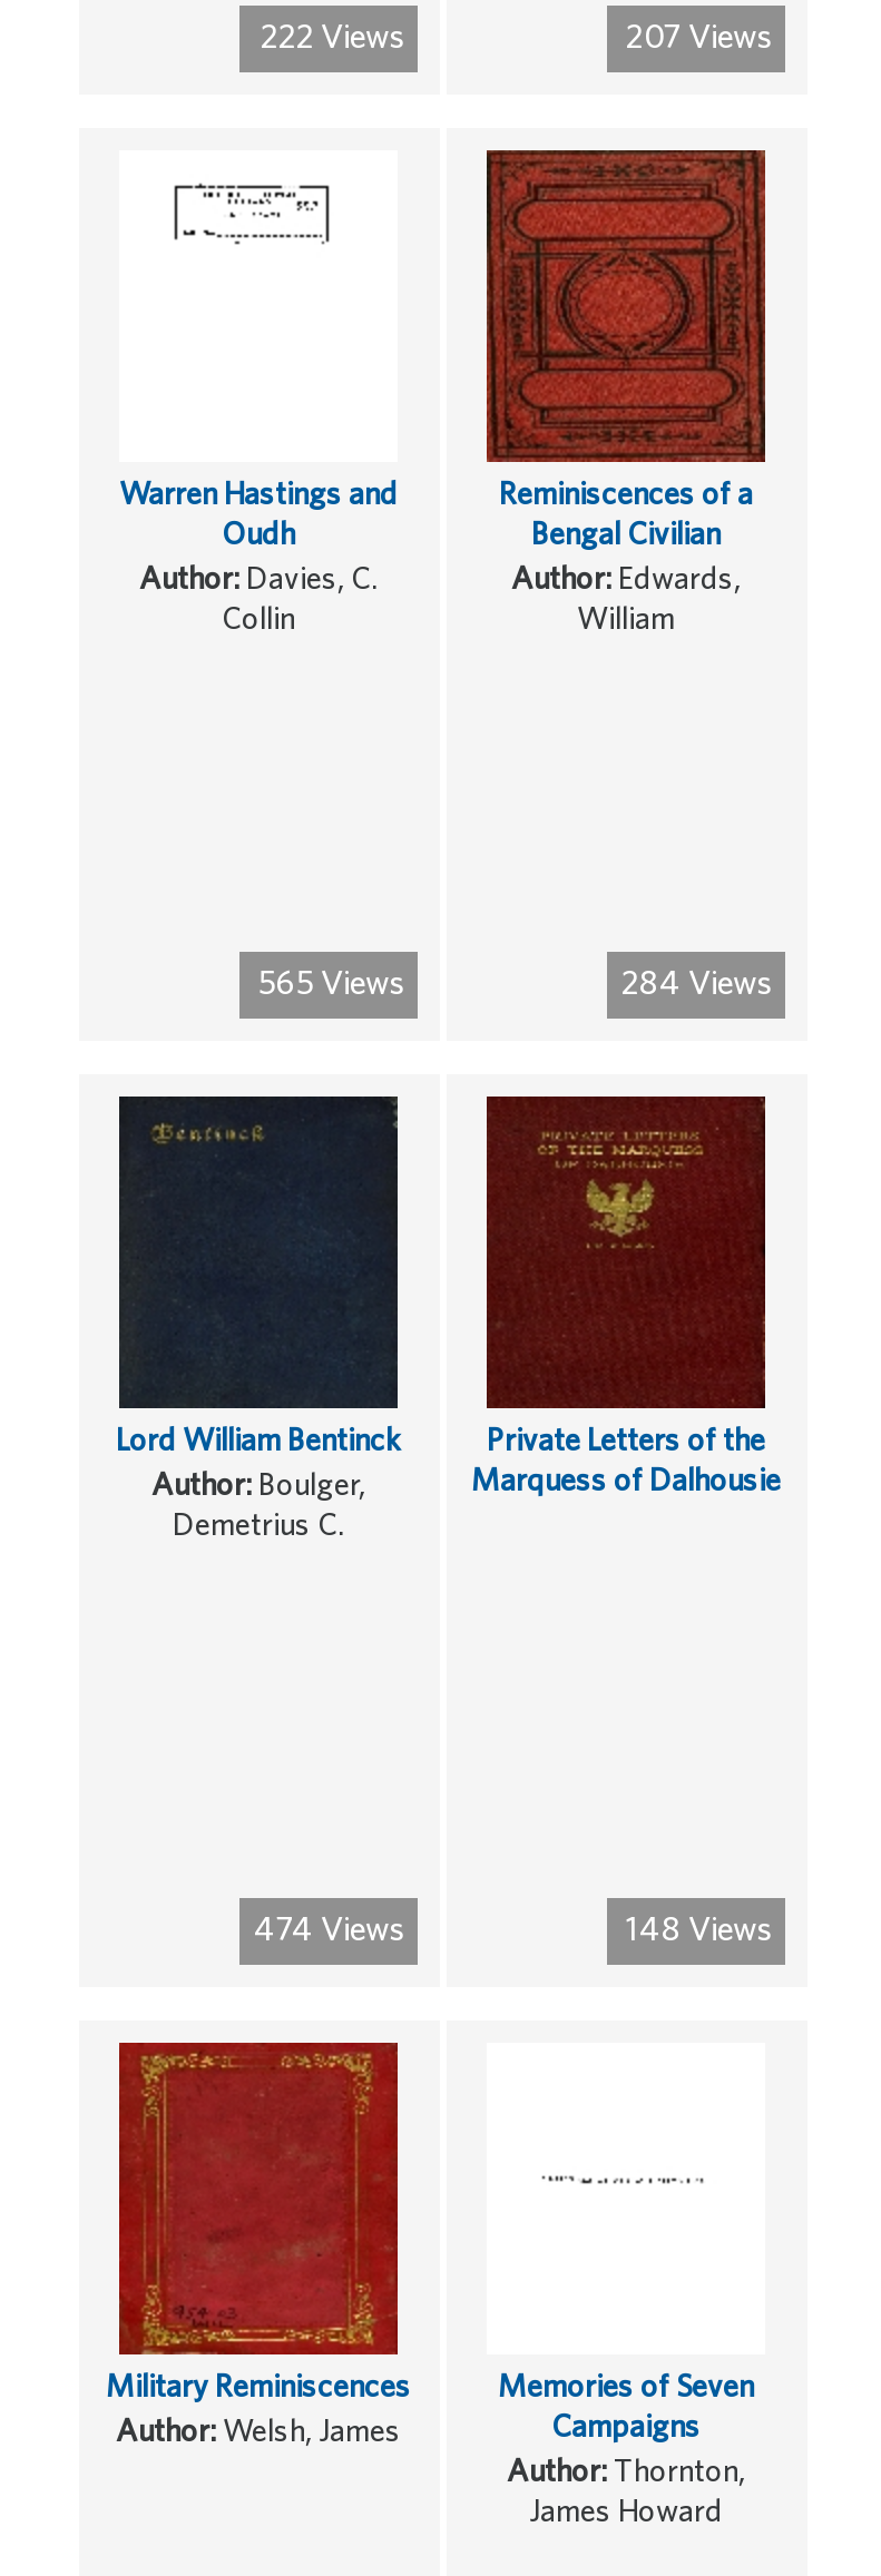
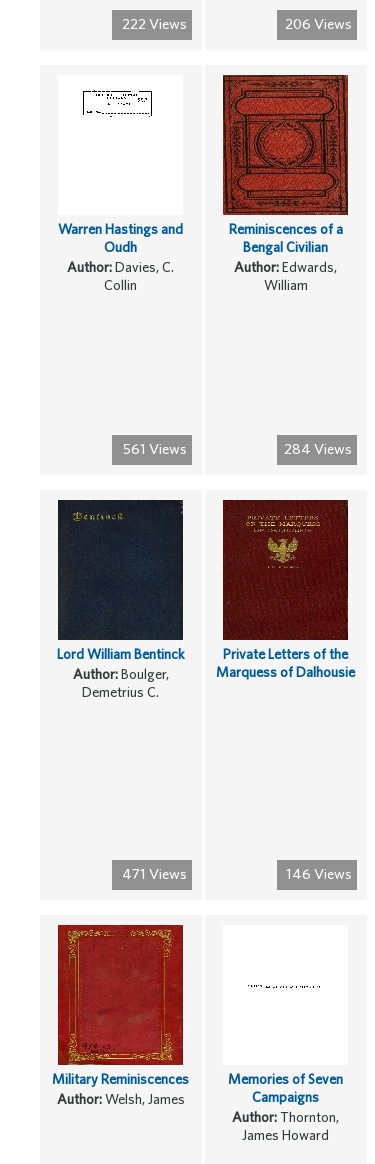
[626,17,773,55] 207 Views -> [284,15,351,32] 206 Views
[258,963,405,1001] 565 Views -> [122,440,186,457] 561 Views
[254,1909,405,1947] 474 Views -> [121,865,186,882] 471 Views
[626,1909,773,1947] 148 Views -> [285,865,351,882] 146 Views

